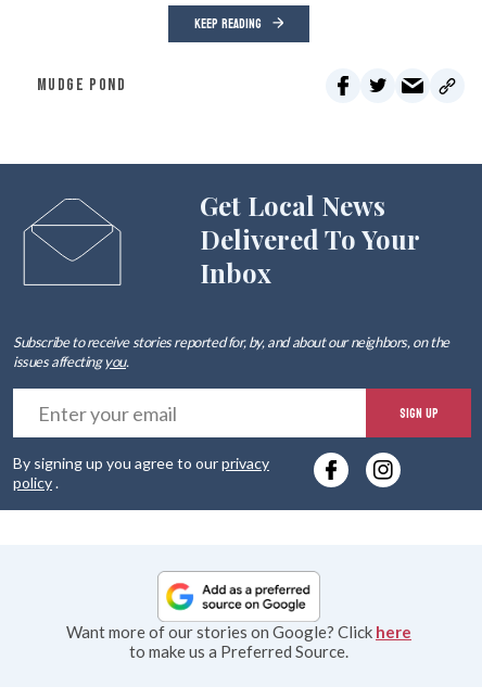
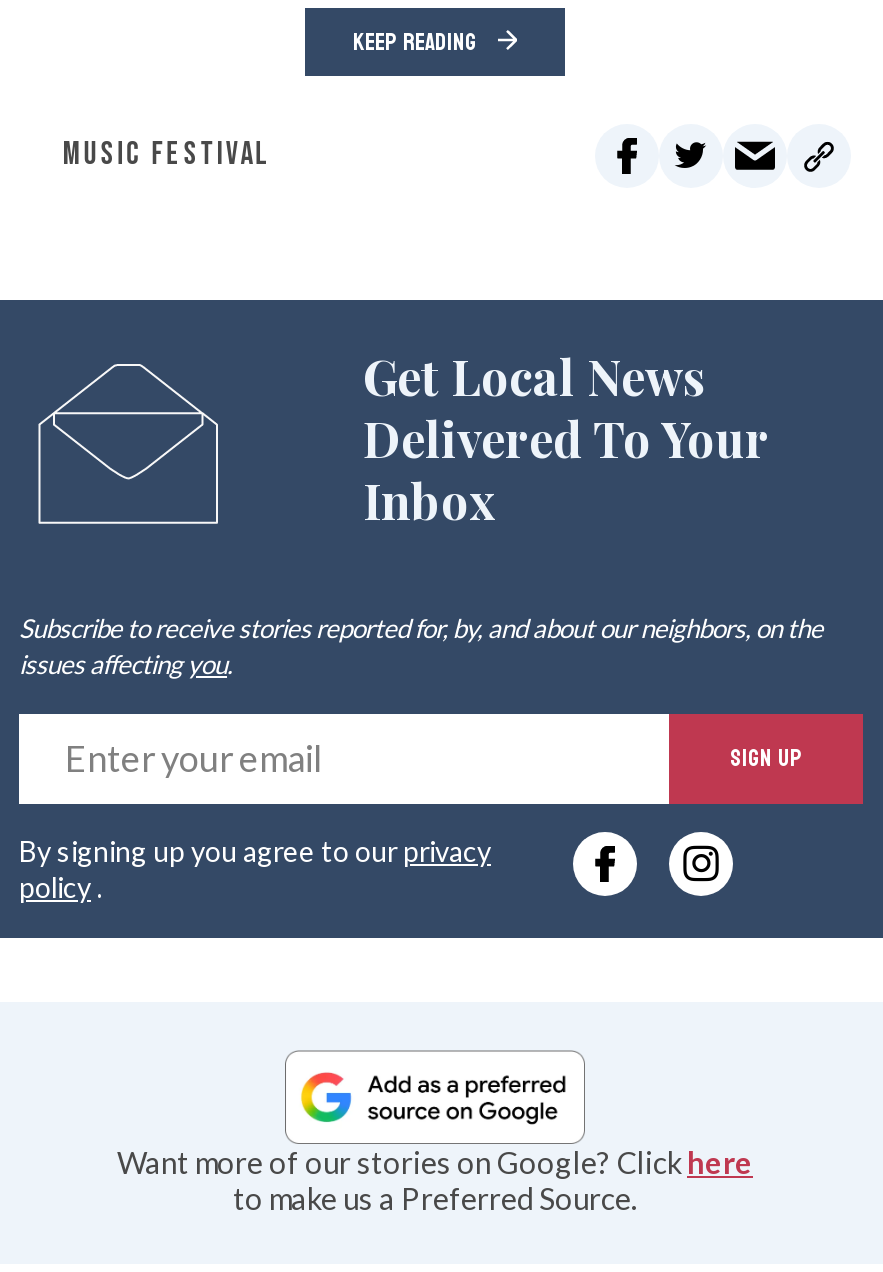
[37,75,126,96] MUDGE POND -> [63,136,270,174] MUSIC FESTIVAL

